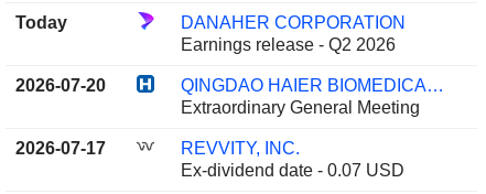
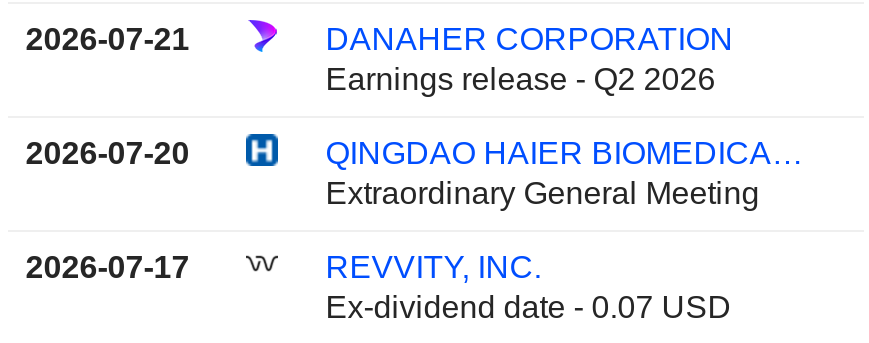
[15,13,67,32] Today -> [26,21,190,55] 2026-07-21

